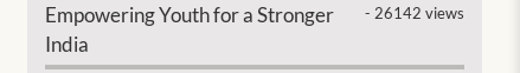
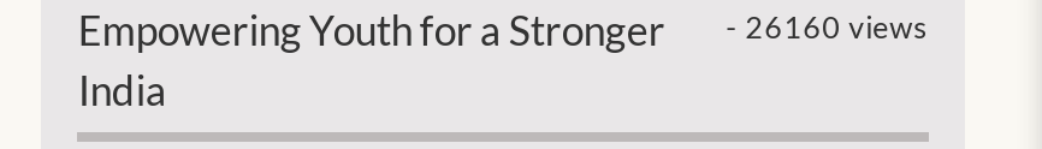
[45,2,464,27] Empowering Youth for a Stronger - 26142 views -> [78,4,928,55] Empowering Youth for a Stronger - 26160 views

